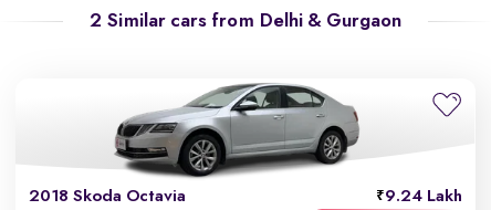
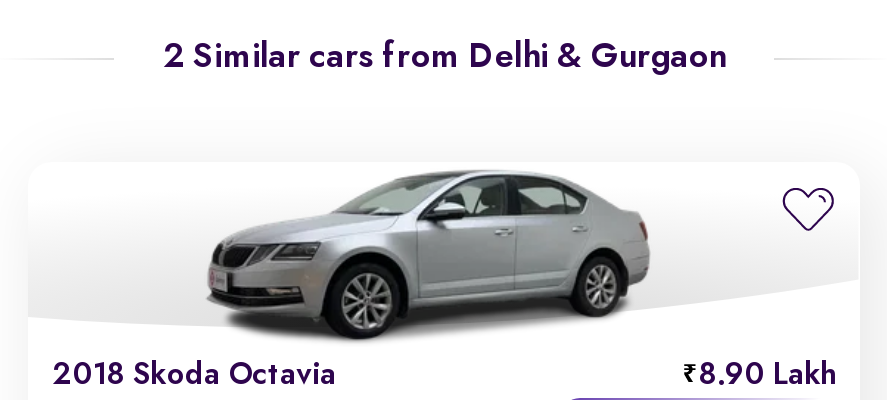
[385,188,462,206] 9.24 Lakh -> [698,360,836,392] 8.90 Lakh

